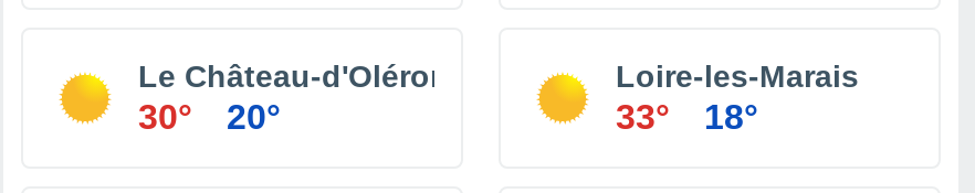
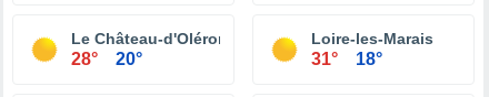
[138,98,280,136] 30° 20° -> [71,50,142,68] 28° 20°
[616,98,757,136] 33° 18° -> [311,50,382,68] 31° 18°

